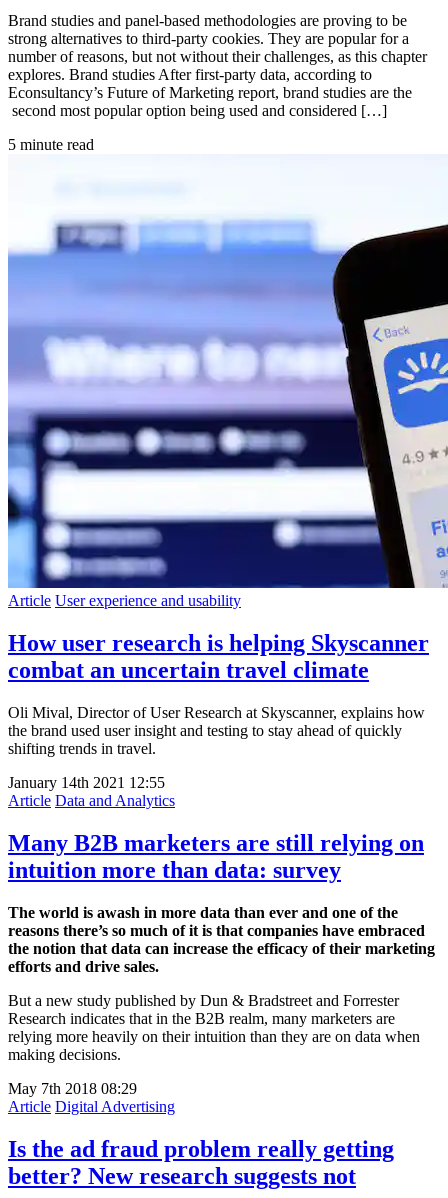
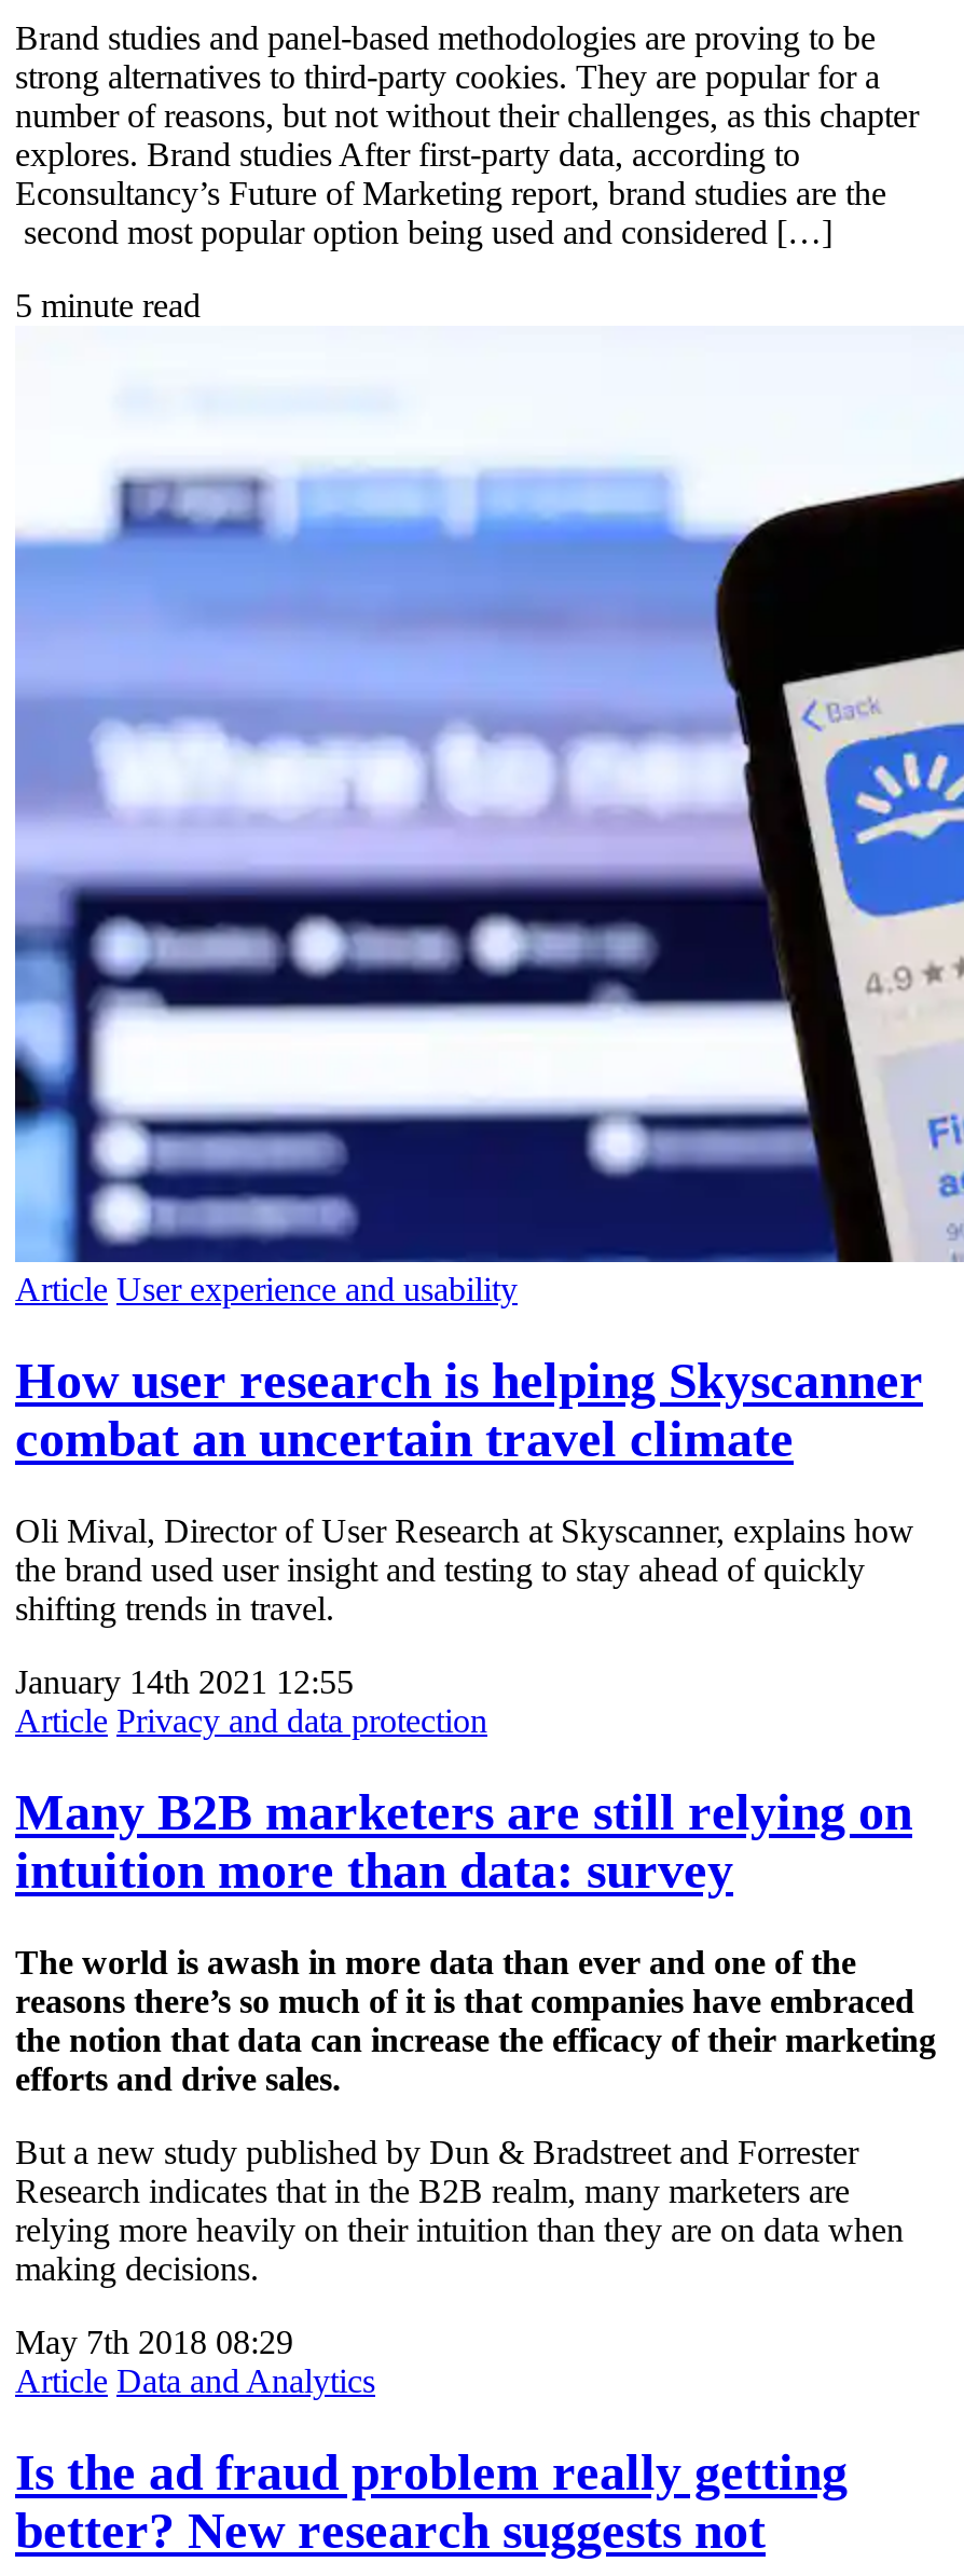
moved [8,792,175,809] -> [15,2362,375,2399]: Article Data and Analytics
none -> [15,1703,487,1739] Article Privacy and data protection
[8,1098,175,1115] Article Digital Advertising -> none

